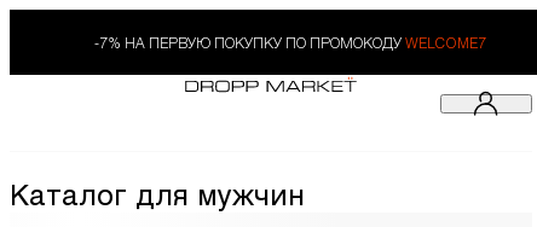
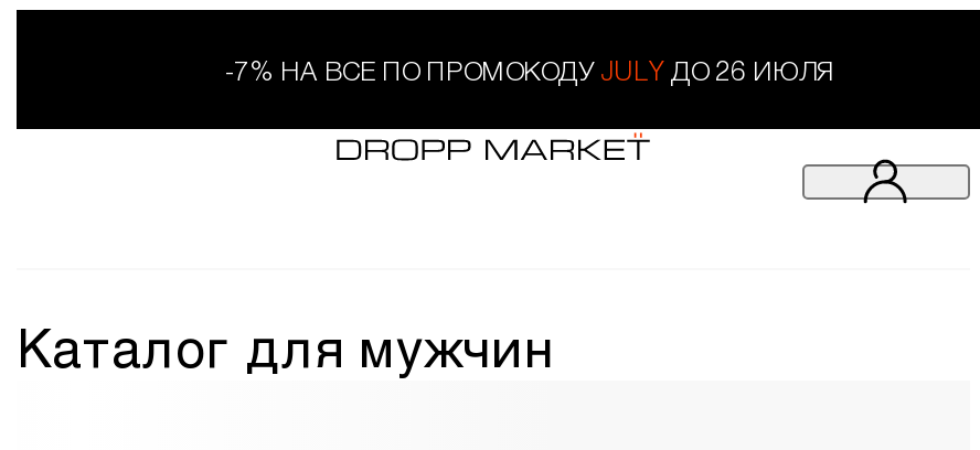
[94,34,486,51] -7% НА ПЕРВУЮ ПОКУПКУ ПО ПРОМОКОДУ WELCOME7 -> [225,54,832,85] -7% НА ВСЕ ПО ПРОМОКОДУ JULY ДО 26 ИЮЛЯ

